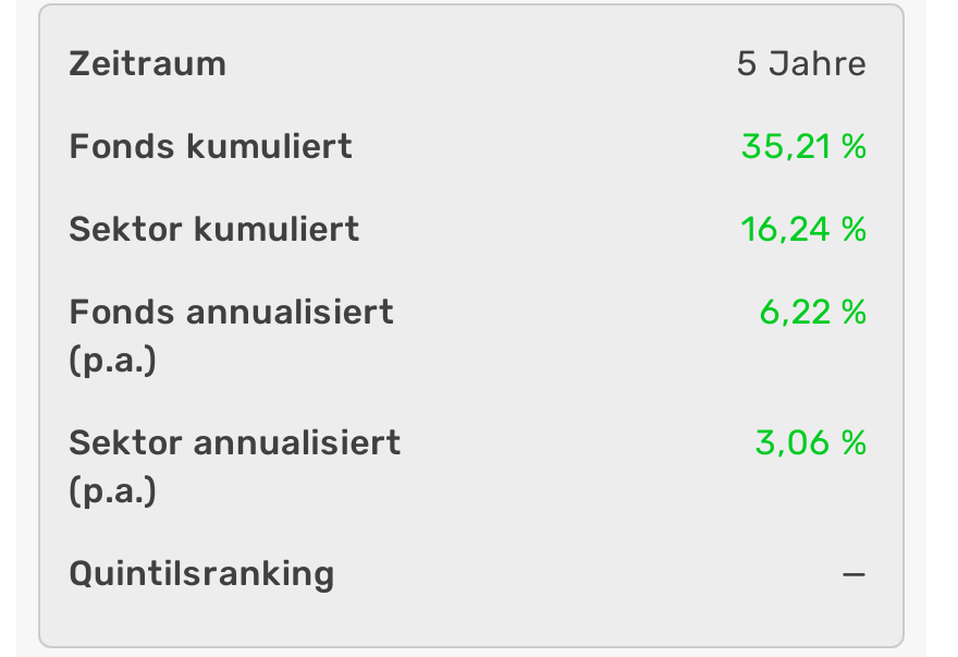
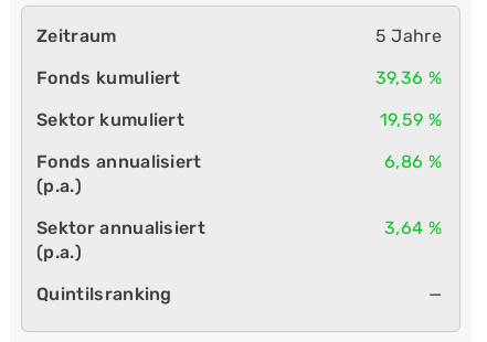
[741,125,868,166] 35,21 % -> [375,67,442,88] 39,36 %
[741,207,868,249] 16,24 % -> [380,109,442,130] 19,59 %
[759,290,868,332] 6,22 % -> [384,151,442,172] 6,86 %
[755,421,868,462] 3,06 % -> [384,217,442,238] 3,64 %

